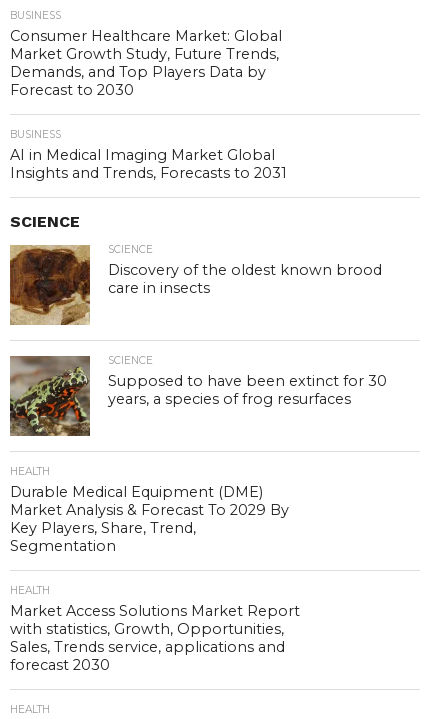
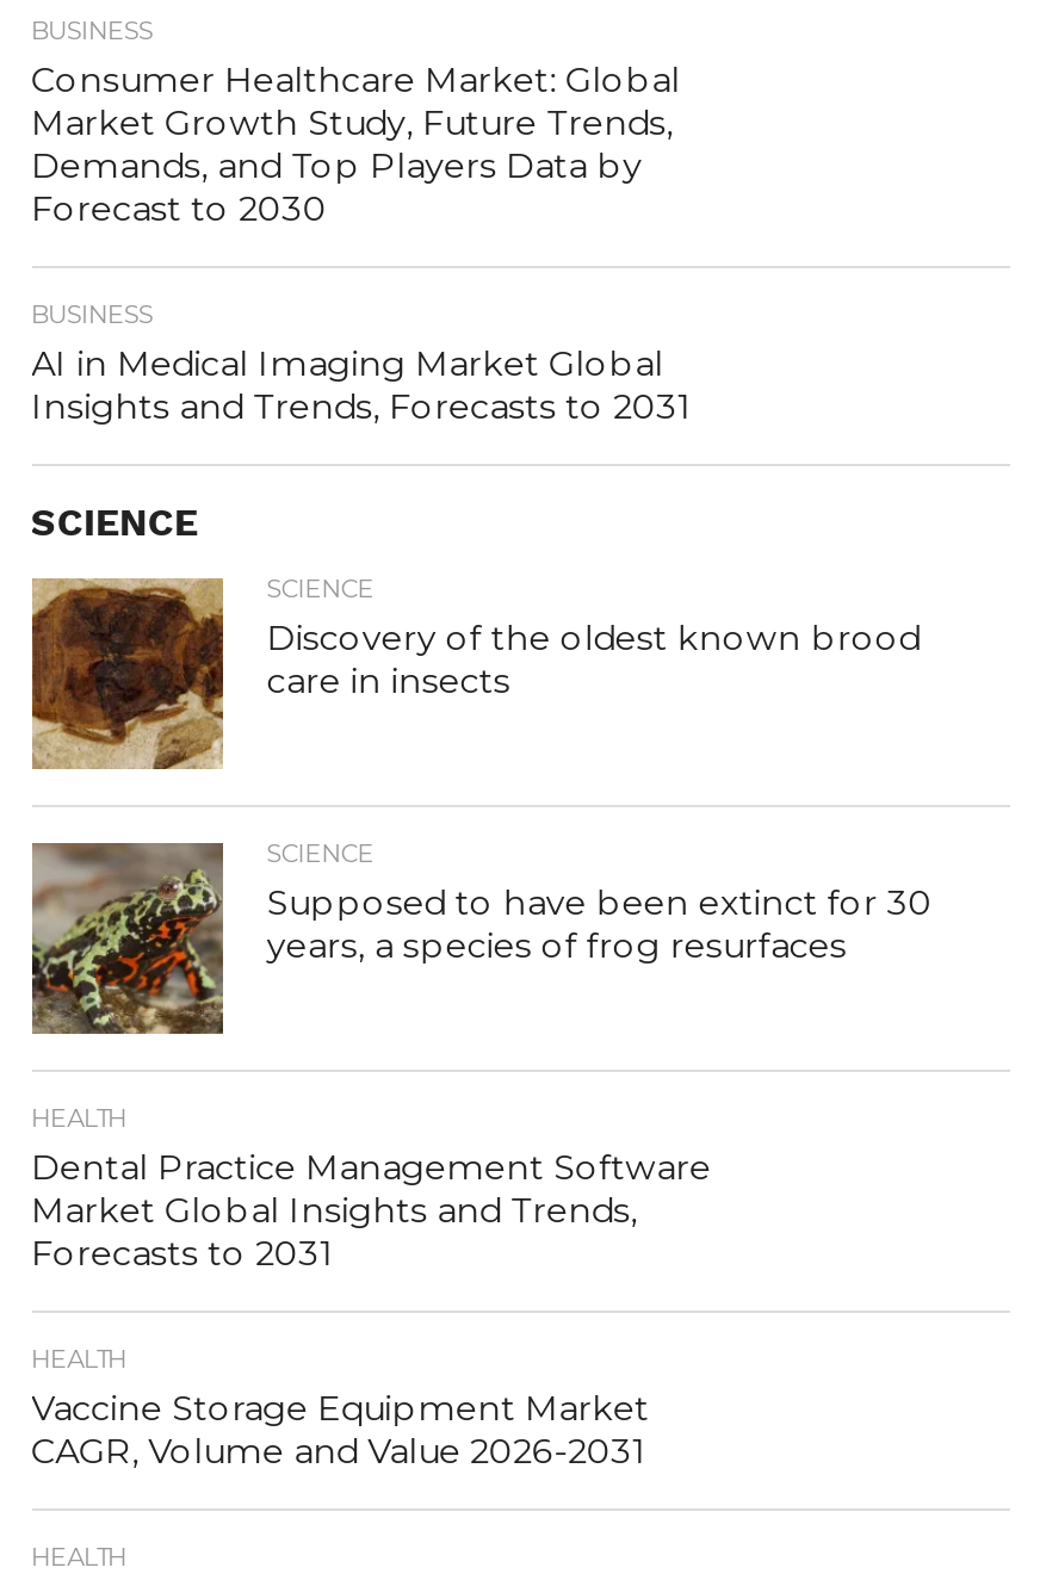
[10,483,289,555] Durable Medical Equipment (DME) | Market Analysis & Forecast To 2029 By | Key Players, Share, Trend, | Segmentation -> [31,1146,711,1275] Dental Practice Management Software | Market Global Insights and Trends, | Forecasts to 2031
[10,602,300,674] Market Access Solutions Market Report | with statistics, Growth, Opportunities, | Sales, Trends service, applications and | forecast 2030 -> [31,1387,649,1473] Vaccine Storage Equipment Market | CAGR, Volume and Value 2026-2031

